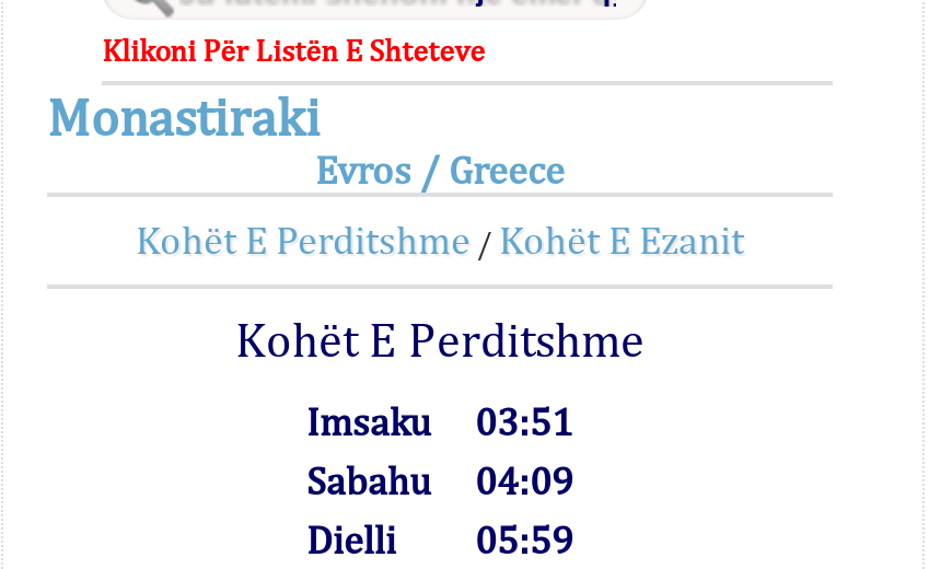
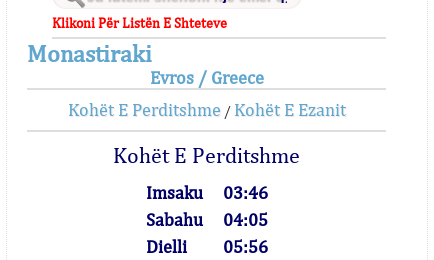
[306,398,573,444] Imsaku 03:51 -> [145,182,267,203] Imsaku 03:46
[306,457,573,503] Sabahu 04:09 -> [145,209,267,230] Sabahu 04:05
[306,516,573,562] Dielli 05:59 -> [145,236,267,257] Dielli 05:56

